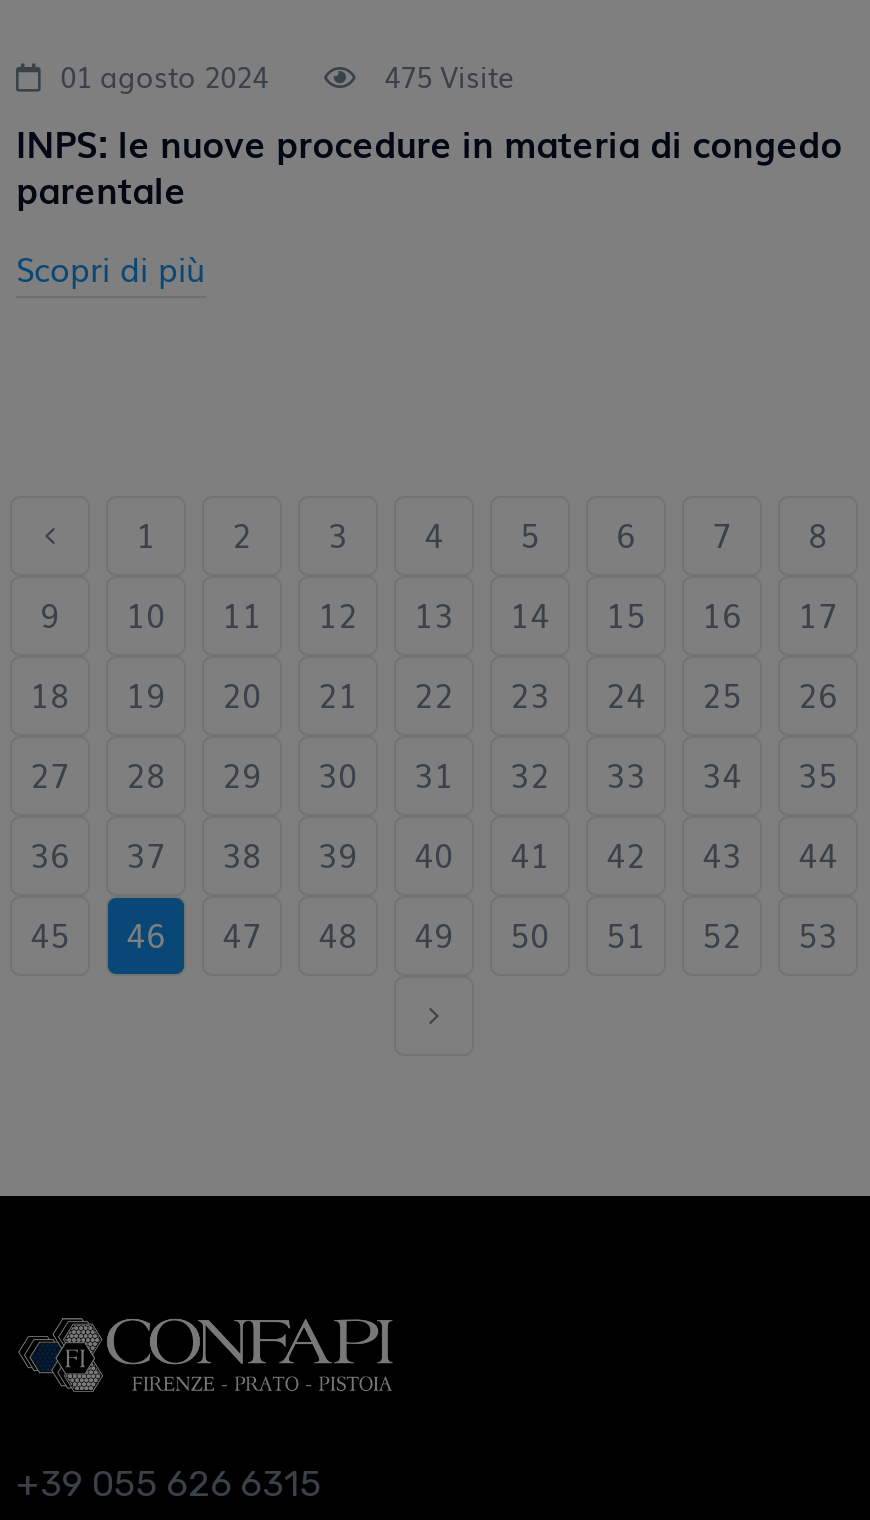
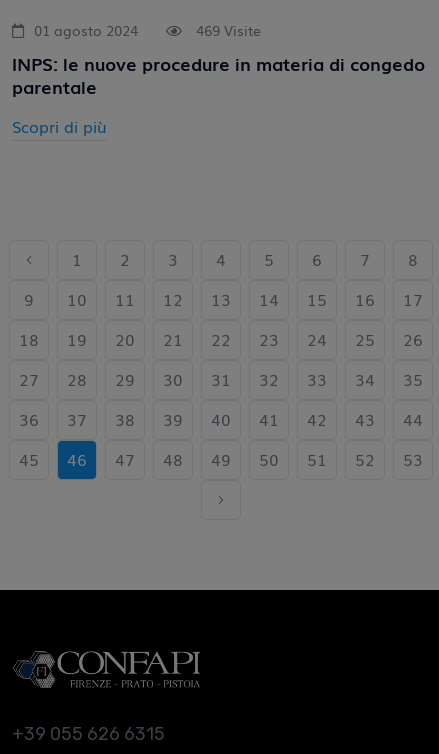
[376,55,514,95] 475 Visite -> [192,20,261,40] 469 Visite

